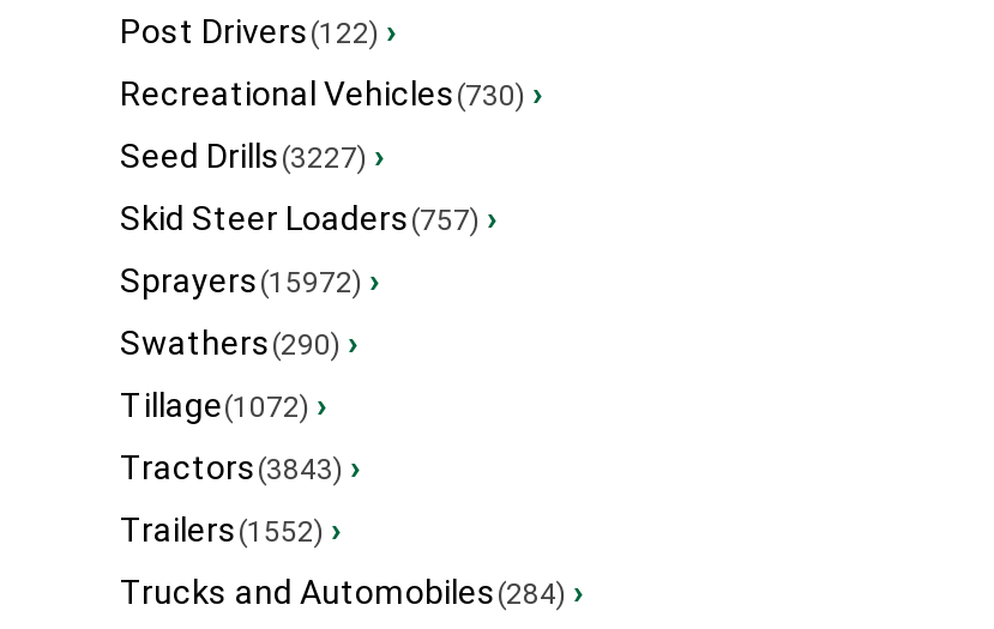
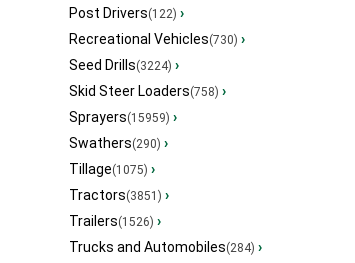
[120,138,384,176] Seed Drills(3227) › -> [69,57,179,73] Seed Drills(3224) ›
[120,200,496,238] Skid Steer Loaders(757) › -> [69,83,226,99] Skid Steer Loaders(758) ›
[120,262,379,300] Sprayers(15972) › -> [69,109,177,125] Sprayers(15959) ›
[120,387,326,425] Tillage(1072) › -> [69,161,155,177] Tillage(1075) ›
[120,449,360,487] Tractors(3843) › -> [69,187,169,203] Tractors(3851) ›
[120,511,341,550] Trailers(1552) › -> [69,213,161,229] Trailers(1526) ›

